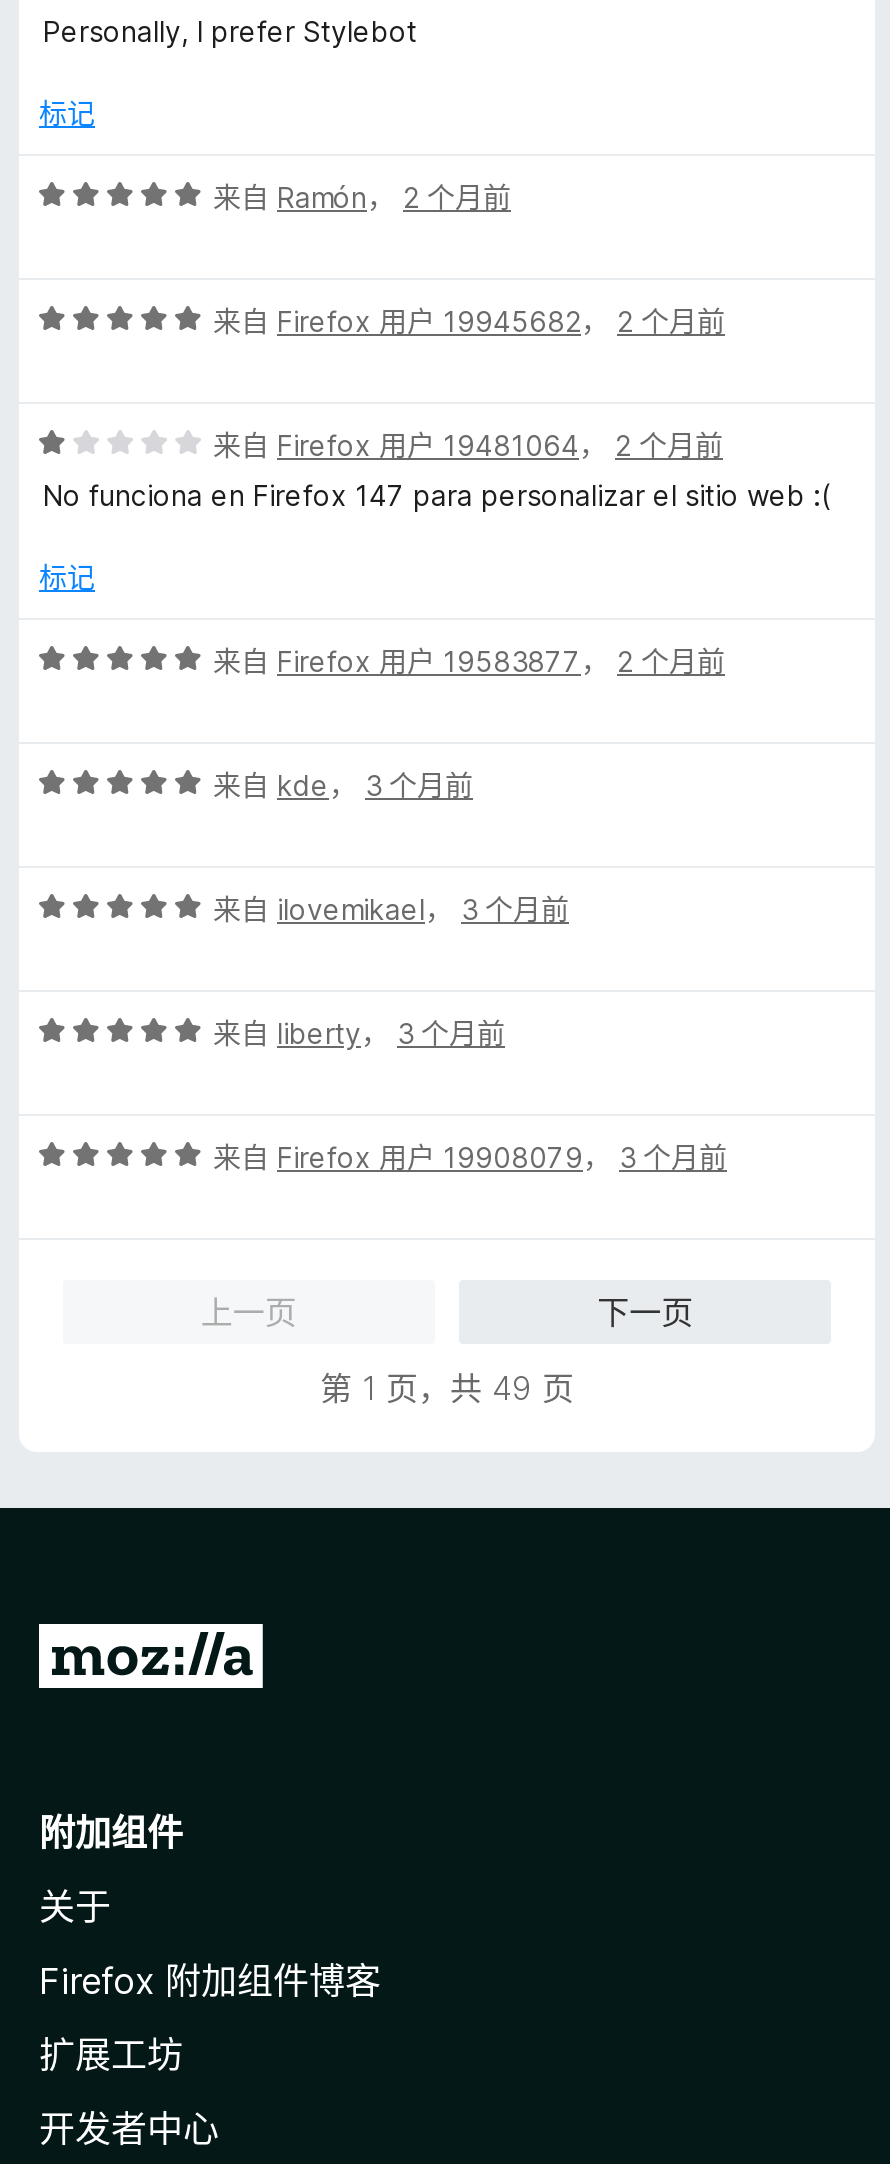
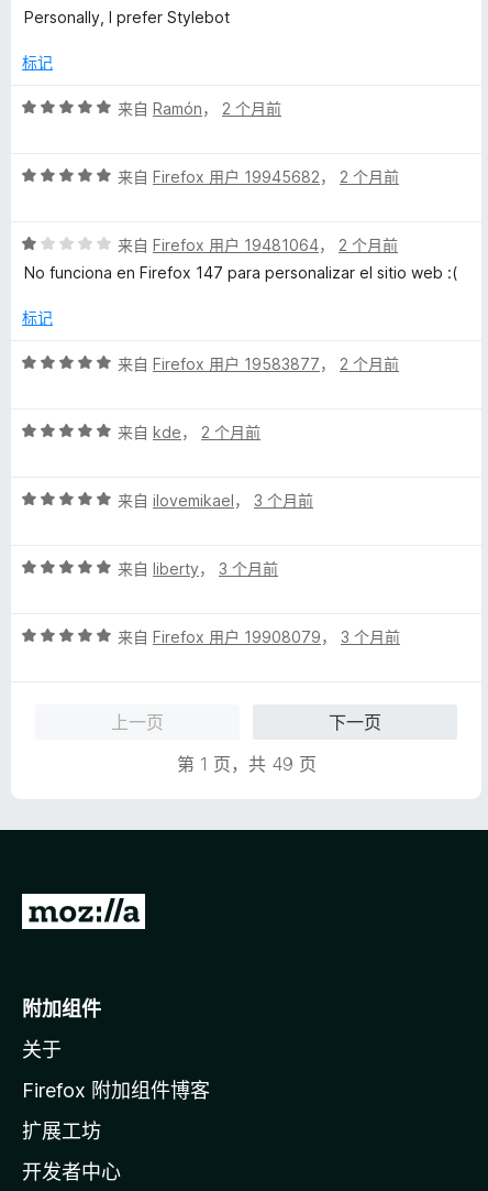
[213,768,473,802] 来自kde，3 个月前 -> [118,423,260,441] 来自kde，2 个月前

